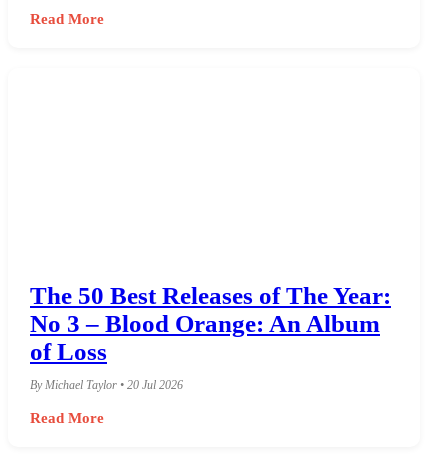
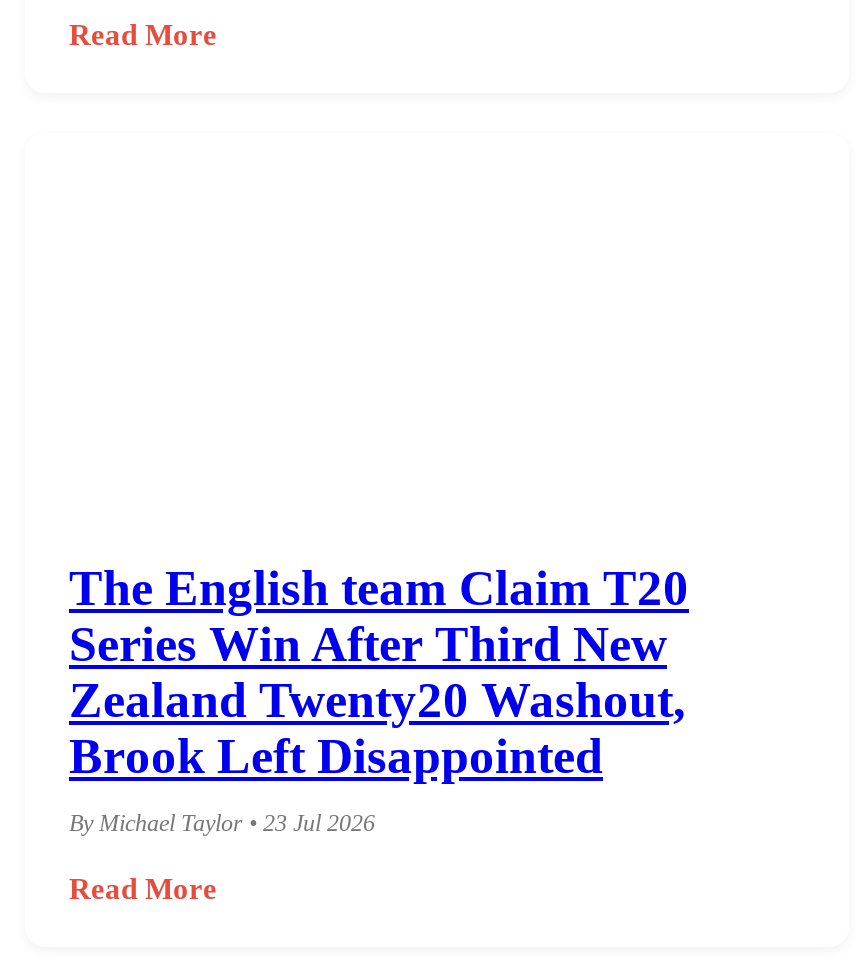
[30,282,391,365] The 50 Best Releases of The Year: | No 3 – Blood Orange: An Album | of Loss -> [69,562,689,784] The English team Claim T20 | Series Win After Third New | Zealand Twenty20 Washout, | Brook Left Disappointed
[30,378,183,392] By Michael Taylor • 20 Jul 2026 -> [69,810,375,838] By Michael Taylor • 23 Jul 2026

